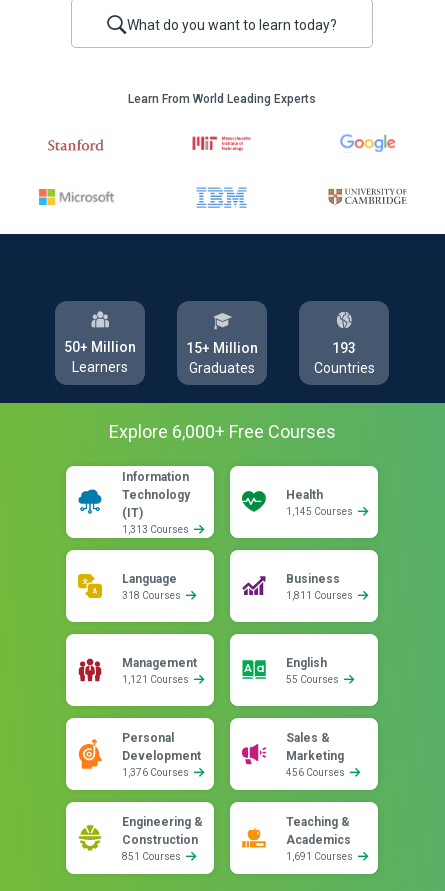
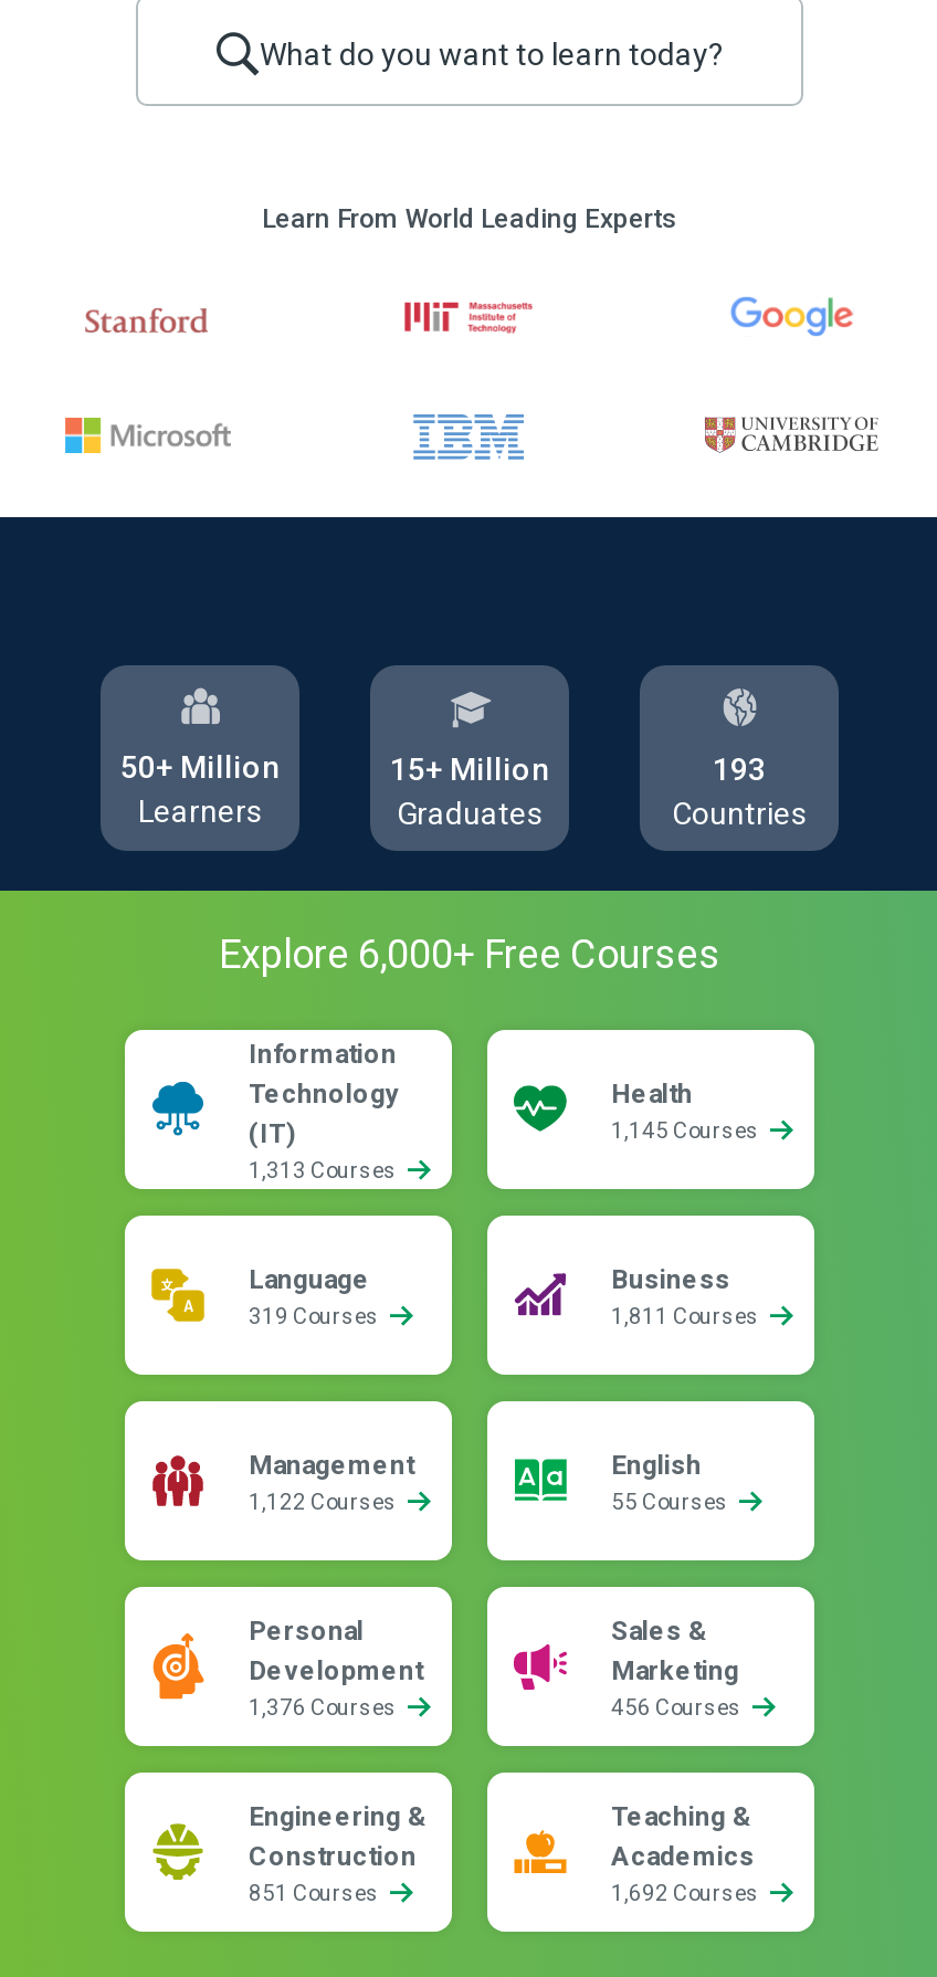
[122,590,183,601] 318 Courses -> [249,1304,383,1328] 319 Courses
[122,674,191,685] 1,121 Courses -> [249,1490,401,1514] 1,122 Courses
[286,851,355,862] 1,691 Courses -> [611,1881,764,1905] 1,692 Courses

